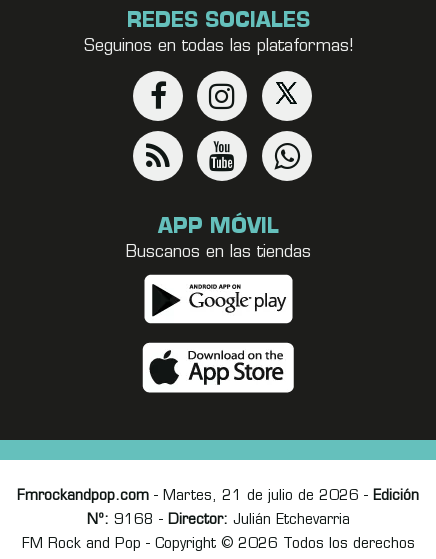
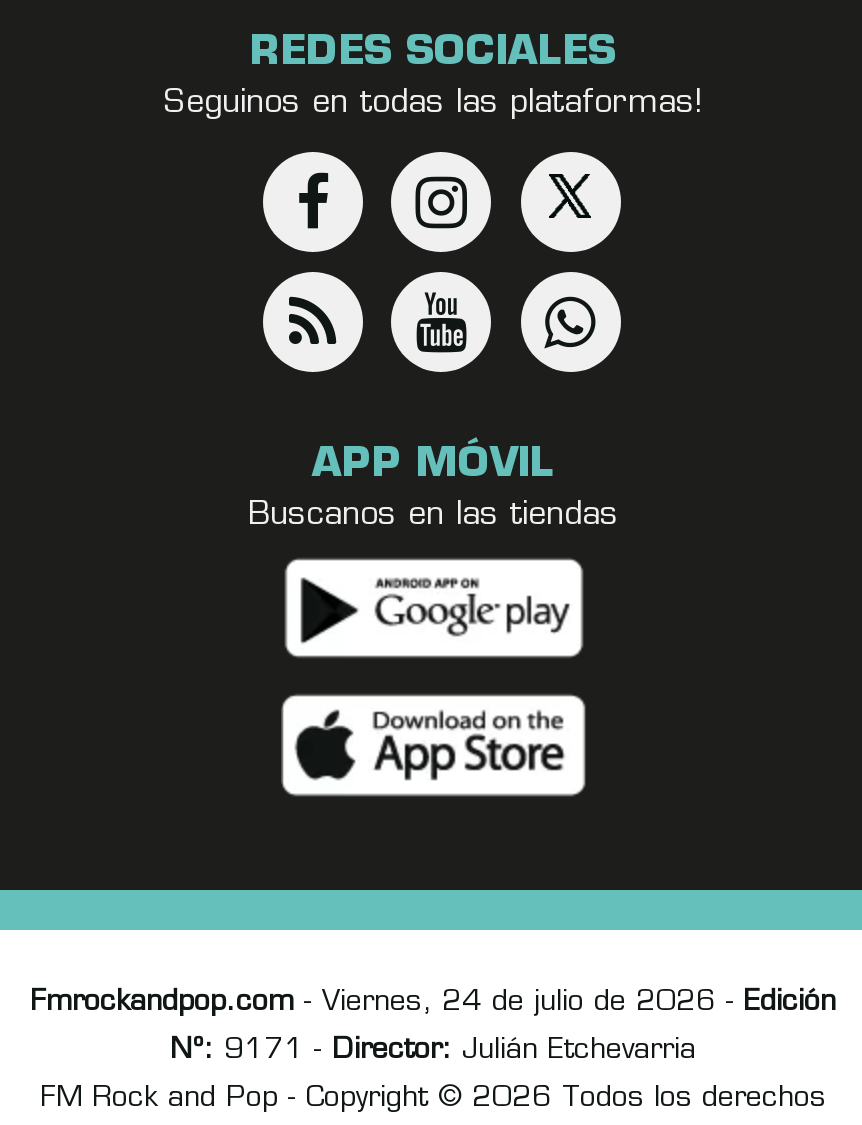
[17,489,419,504] Fmrockandpop.com - Martes, 21 de julio de 2026 - Edición -> [30,988,836,1018] Fmrockandpop.com - Viernes, 24 de julio de 2026 - Edición
[86,513,349,528] Nº: 9168 - Director: Julián Etchevarria -> [170,1036,696,1066] Nº: 9171 - Director: Julián Etchevarria

